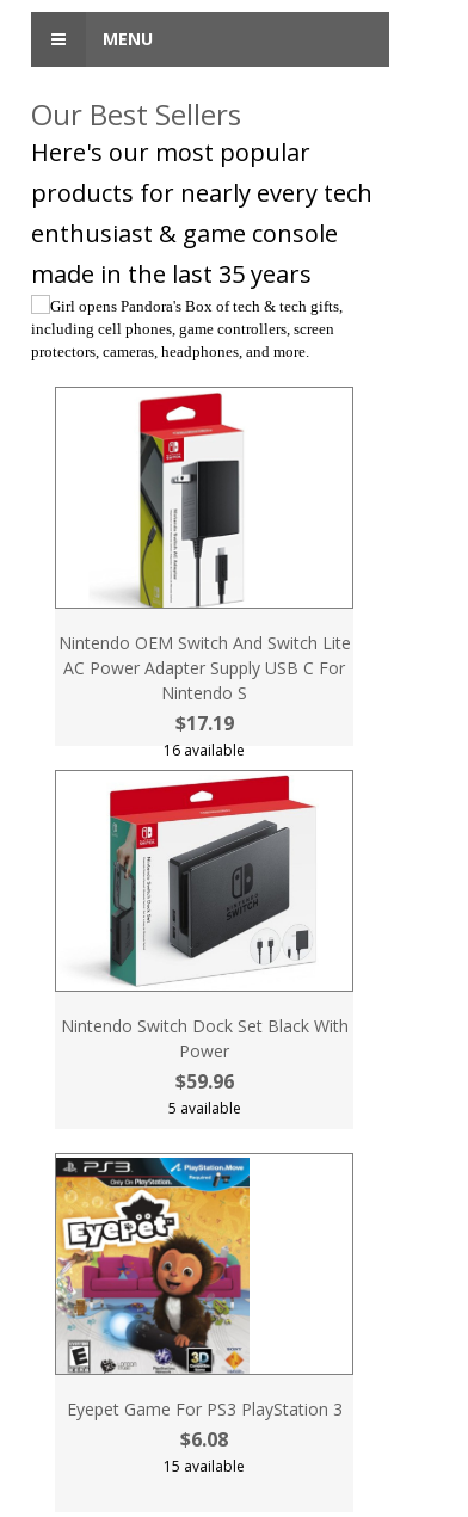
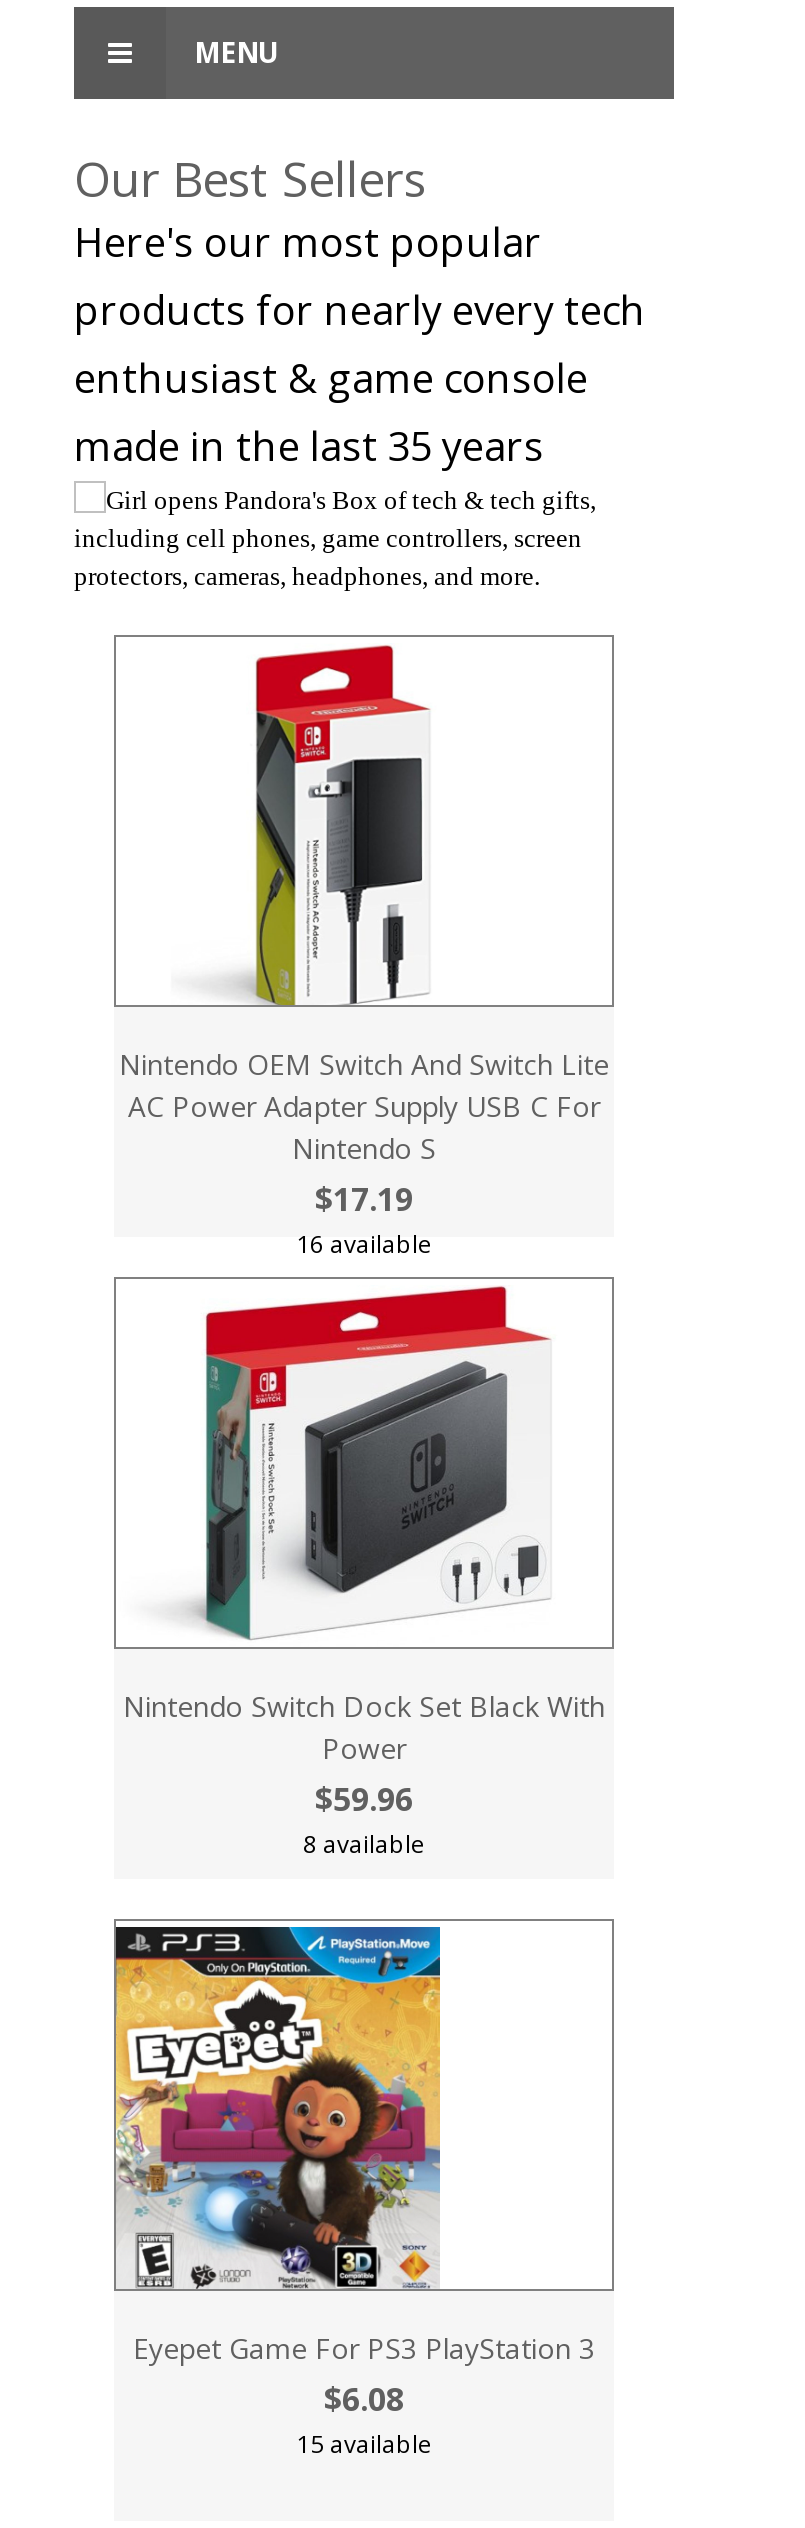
[168,1098,241,1118] 5 available -> [303,1827,425,1861] 8 available

